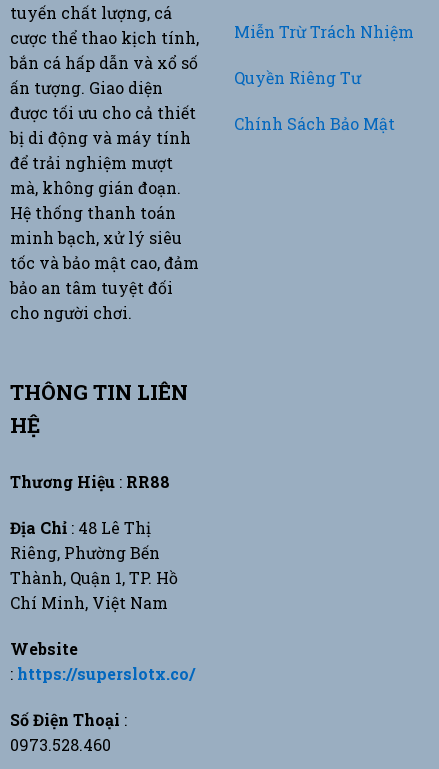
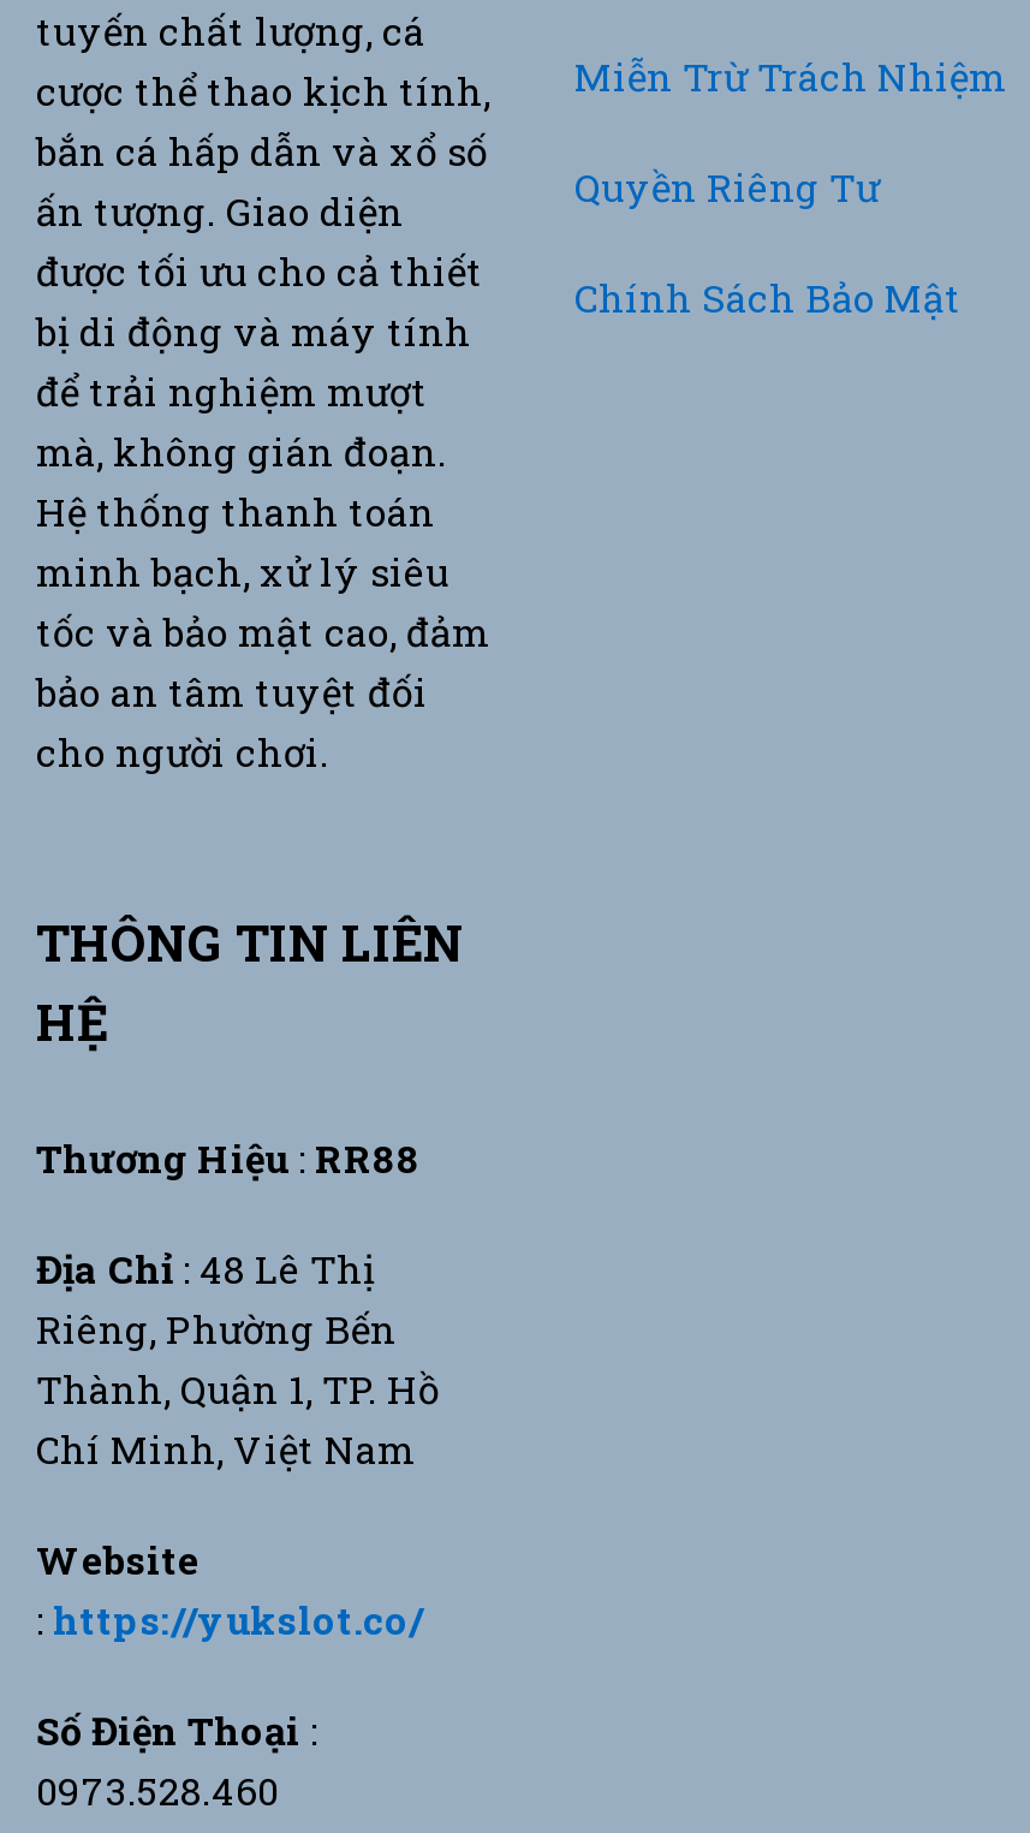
[10,663,195,684] : https://superslotx.co/ -> [36,1594,423,1644] : https://yukslot.co/

